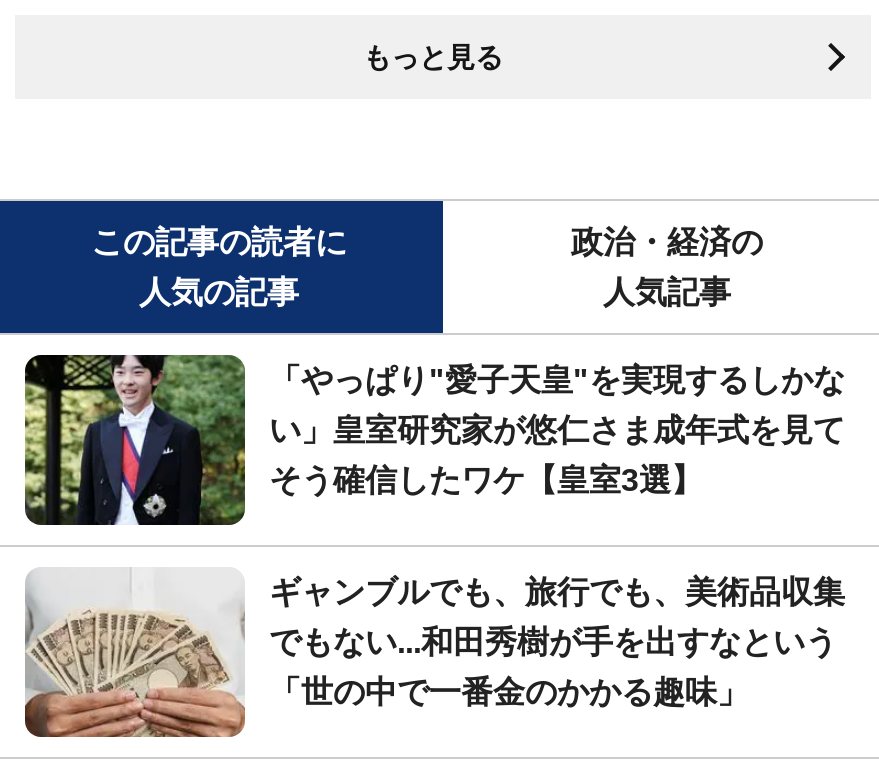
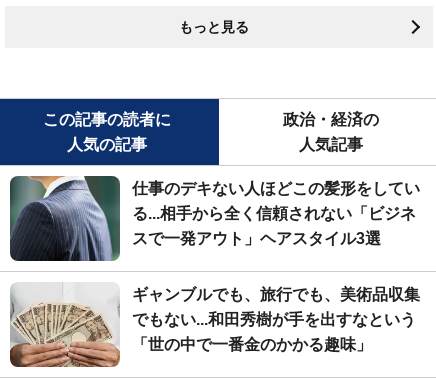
[23,352,845,526] [image] | 「やっぱり"愛子天皇"を実現するしかな -> [9,175,420,262] [image] | 仕事のデキない人ほどこの髪形をしてい
[269,413,845,447] い」皇室研究家が悠仁さま成年式を見て -> [132,204,416,221] る...相手から全く信頼されない「ビジネ
[269,463,703,497] そう確信したワケ【皇室3選】 -> [132,229,381,246] スで一発アウト」ヘアスタイル3選

